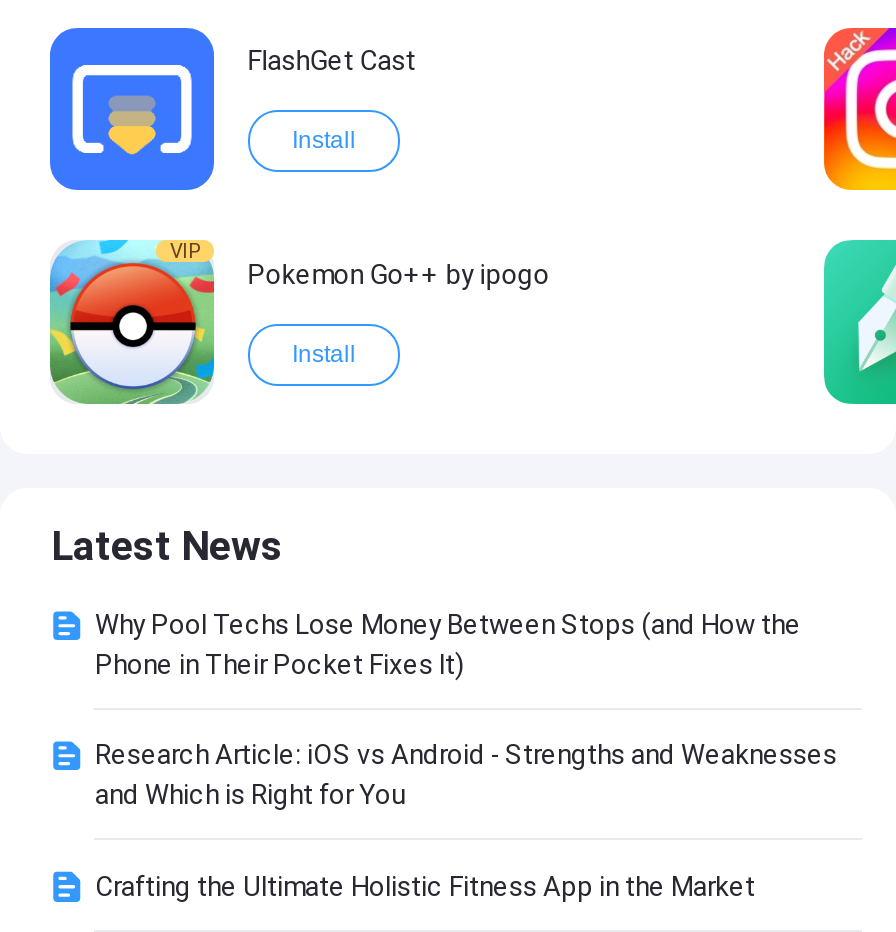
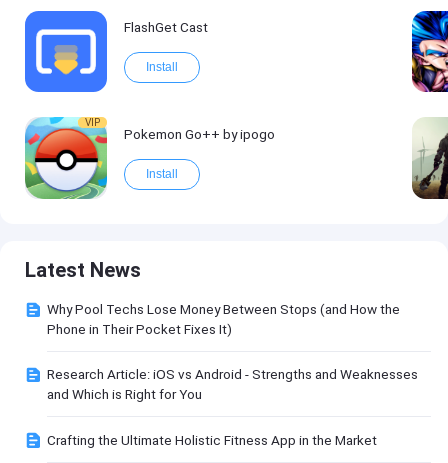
[822,26,890,192] [image] -> [411,10,445,93] [image]
[822,238,890,406] [image] -> [411,117,445,200] [image]

